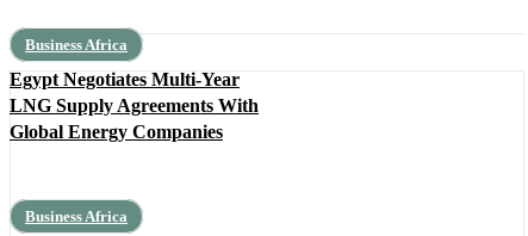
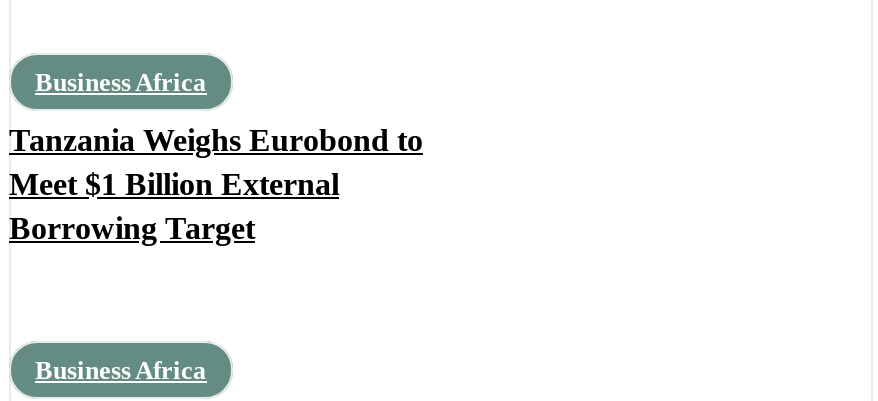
[10,69,259,142] Egypt Negotiates Multi-Year | LNG Supply Agreements With | Global Energy Companies -> [9,123,423,245] Tanzania Weighs Eurobond to | Meet $1 Billion External | Borrowing Target

